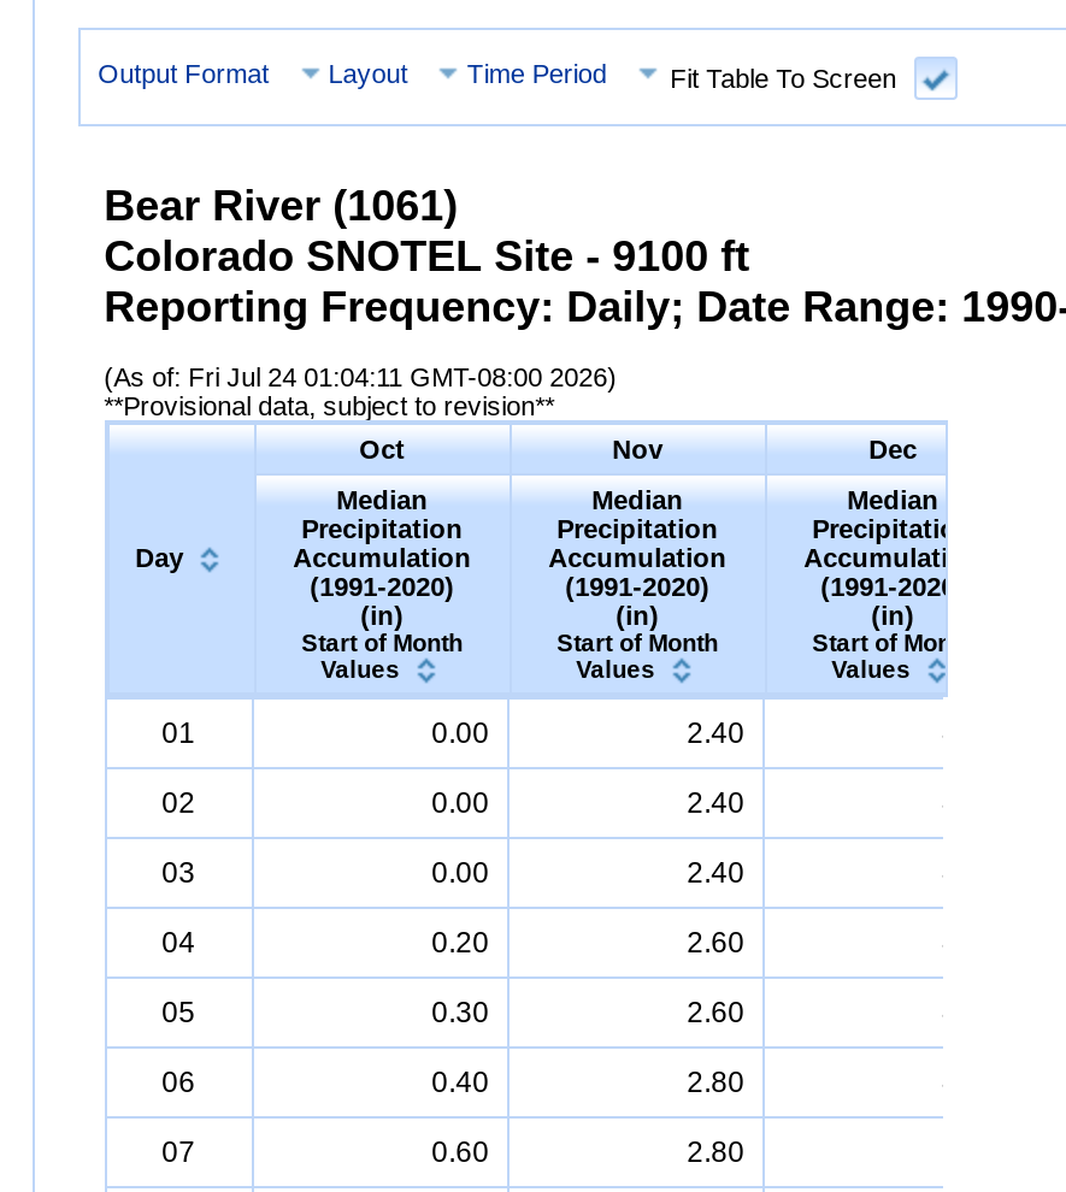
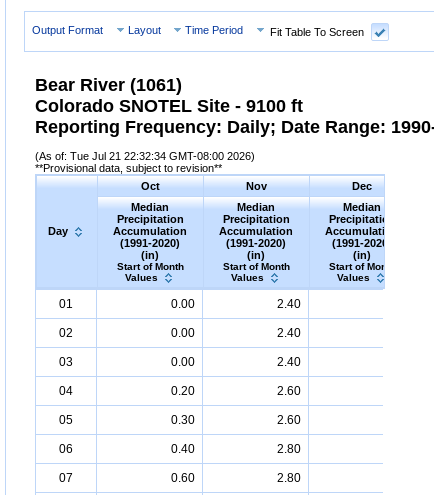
[104,362,617,391] (As of: Fri Jul 24 01:04:11 GMT-08:00 2026) -> [35,150,255,162] (As of: Tue Jul 21 22:32:34 GMT-08:00 2026)

